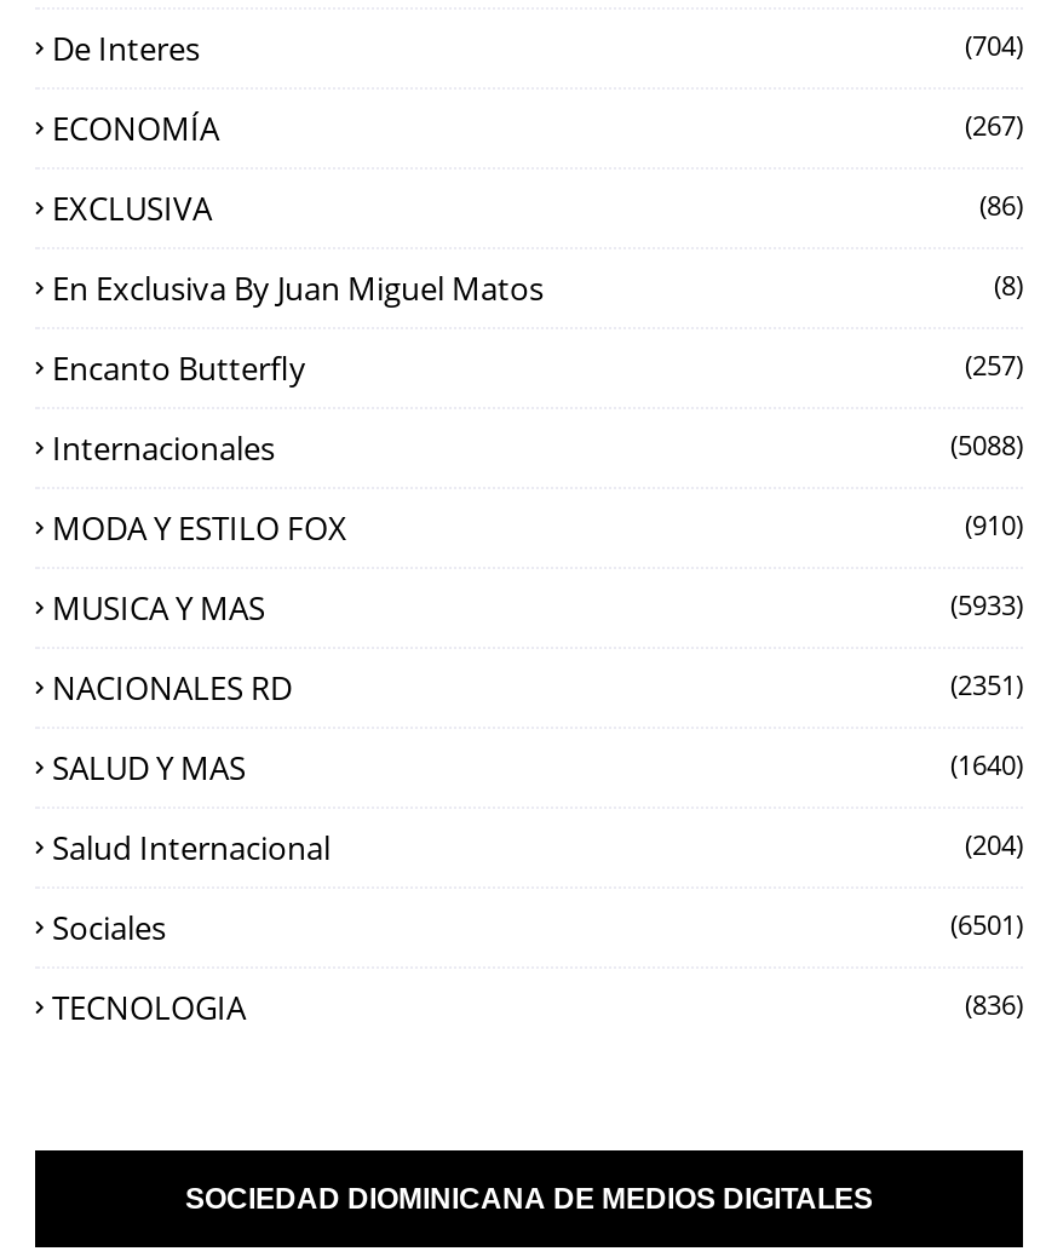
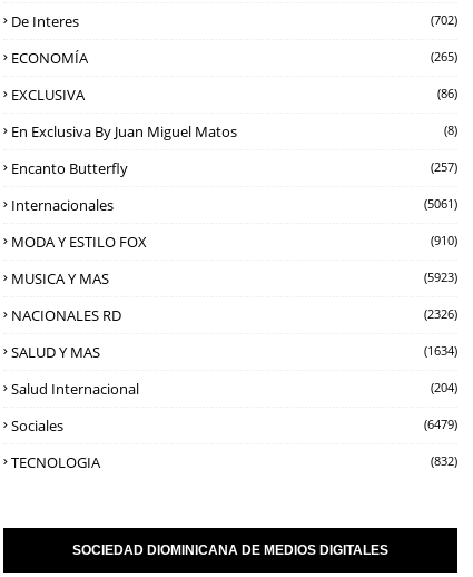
[965,26,1023,62] (704) -> [431,11,457,28] (702)
[965,106,1023,142] (267) -> [431,48,457,64] (265)
[950,426,1023,462] (5088) -> [424,195,457,211] (5061)
[950,586,1023,622] (5933) -> [424,268,457,285] (5923)
[950,666,1023,702] (2351) -> [424,305,457,322] (2326)
[950,745,1023,782] (1640) -> [424,342,457,358] (1634)
[950,905,1023,942] (6501) -> [424,415,457,432] (6479)
[965,985,1023,1022] (836) -> [431,452,457,469] (832)

